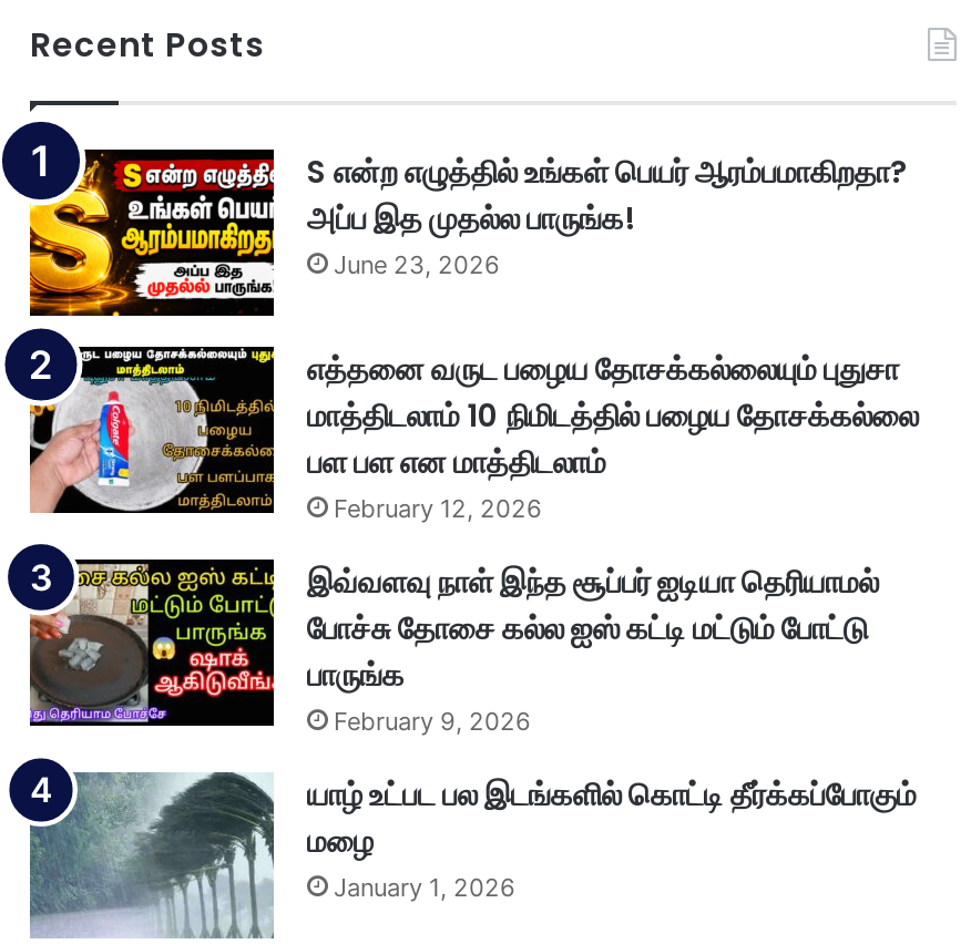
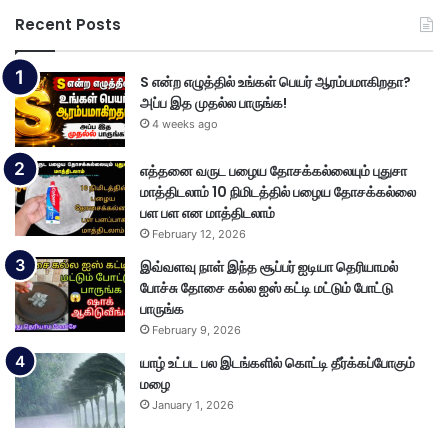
[334,250,500,281] June 23, 2026 -> [152,117,218,131] 4 weeks ago

